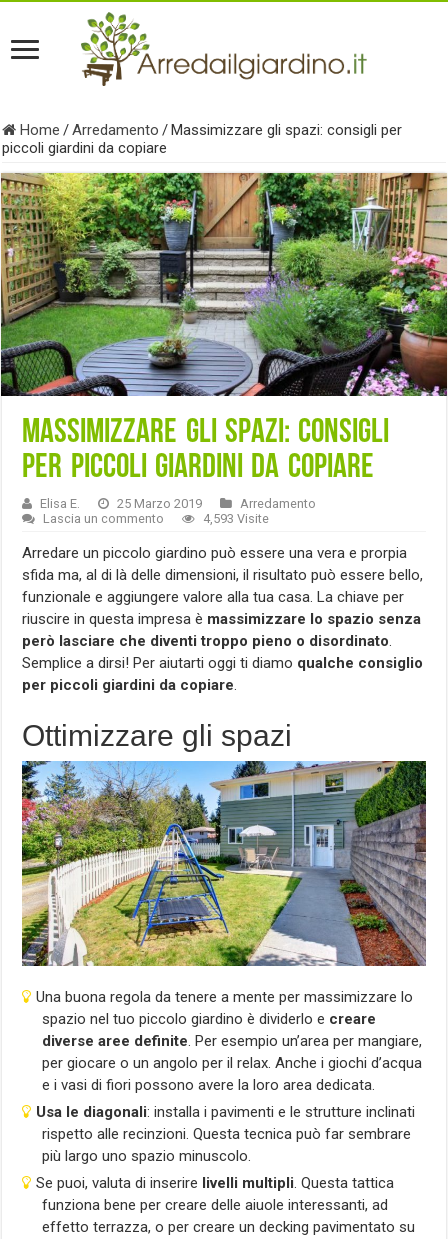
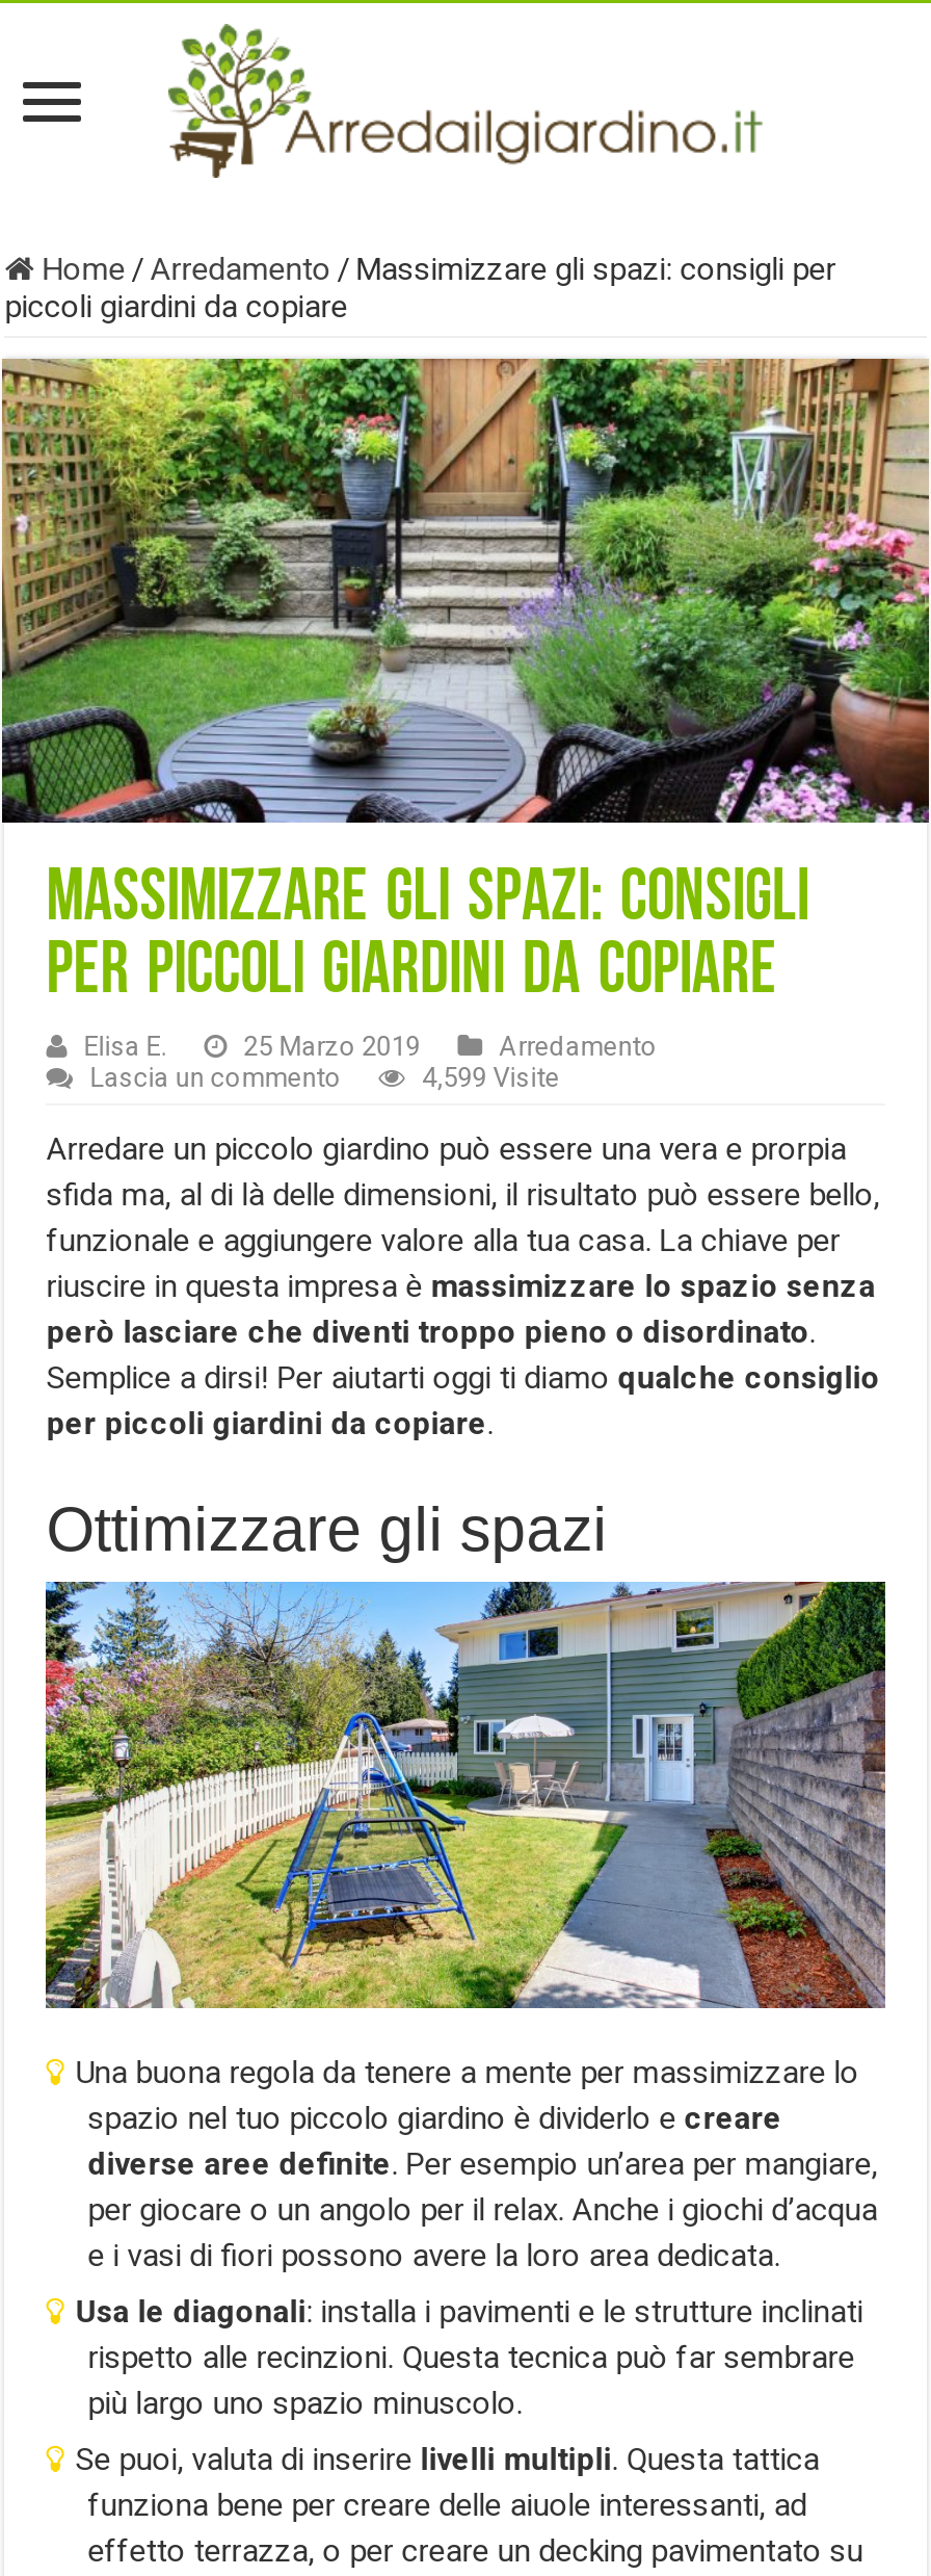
[203,511,269,526] 4,593 Visite -> [422,1062,559,1093] 4,599 Visite

